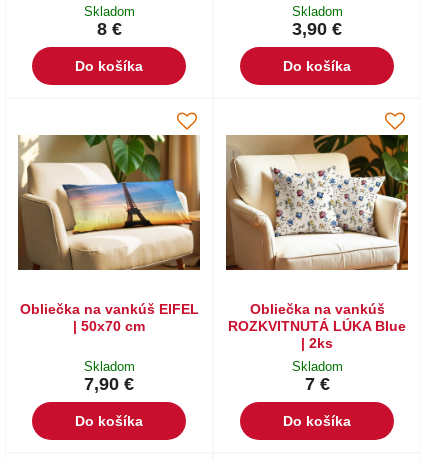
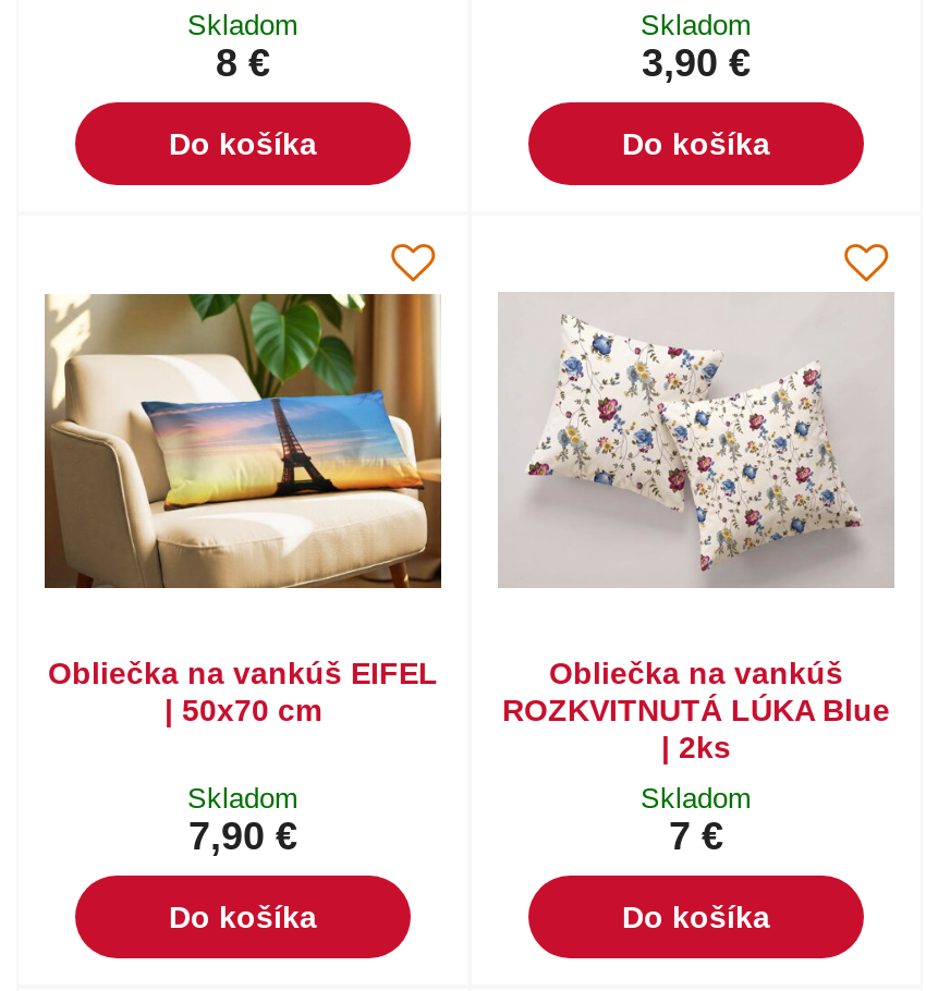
[225,134,409,271] [image] -> [498,294,894,588] [image]

